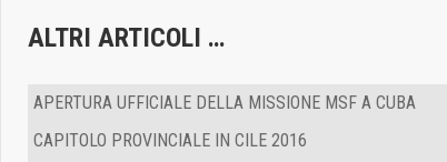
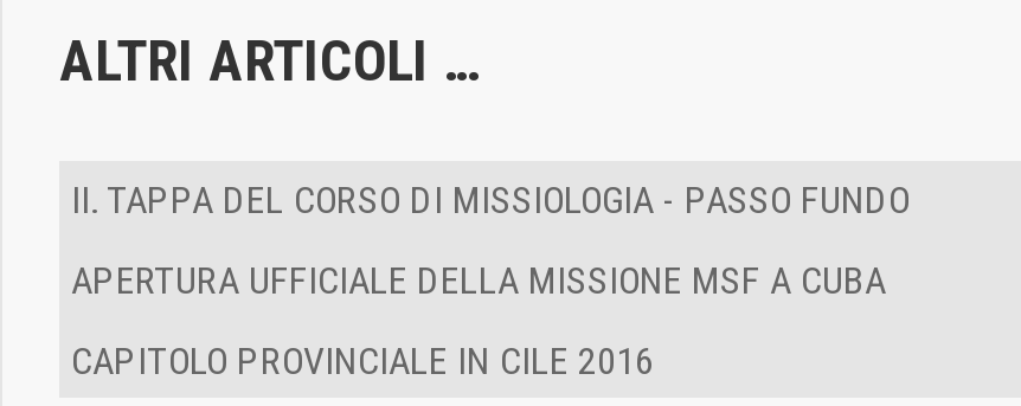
none -> [71,178,910,223] II. TAPPA DEL CORSO DI MISSIOLOGIA - PASSO FUNDO

